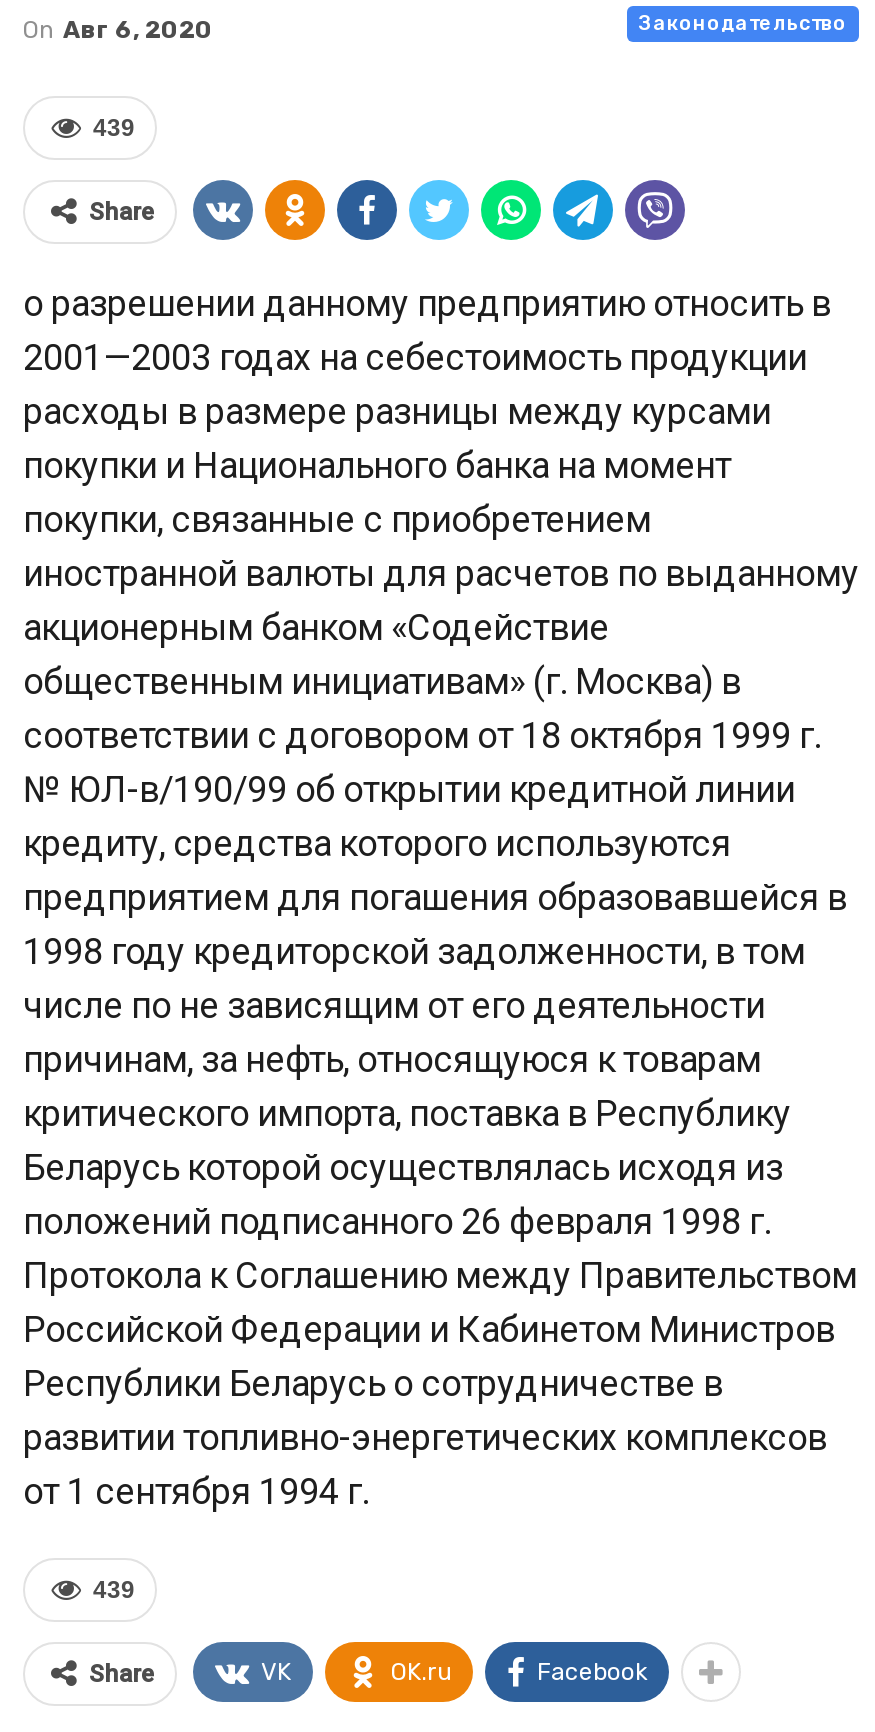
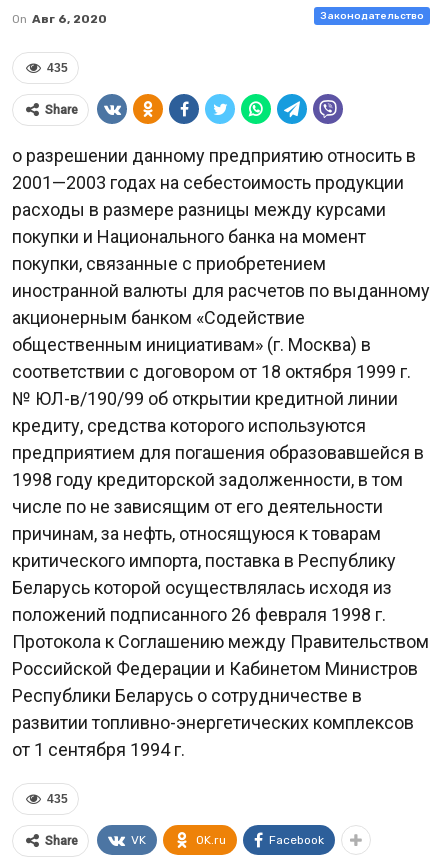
[93,114,135,142] 439 -> [47,61,68,75] 435
[93,1576,135,1604] 439 -> [47,792,68,806] 435

